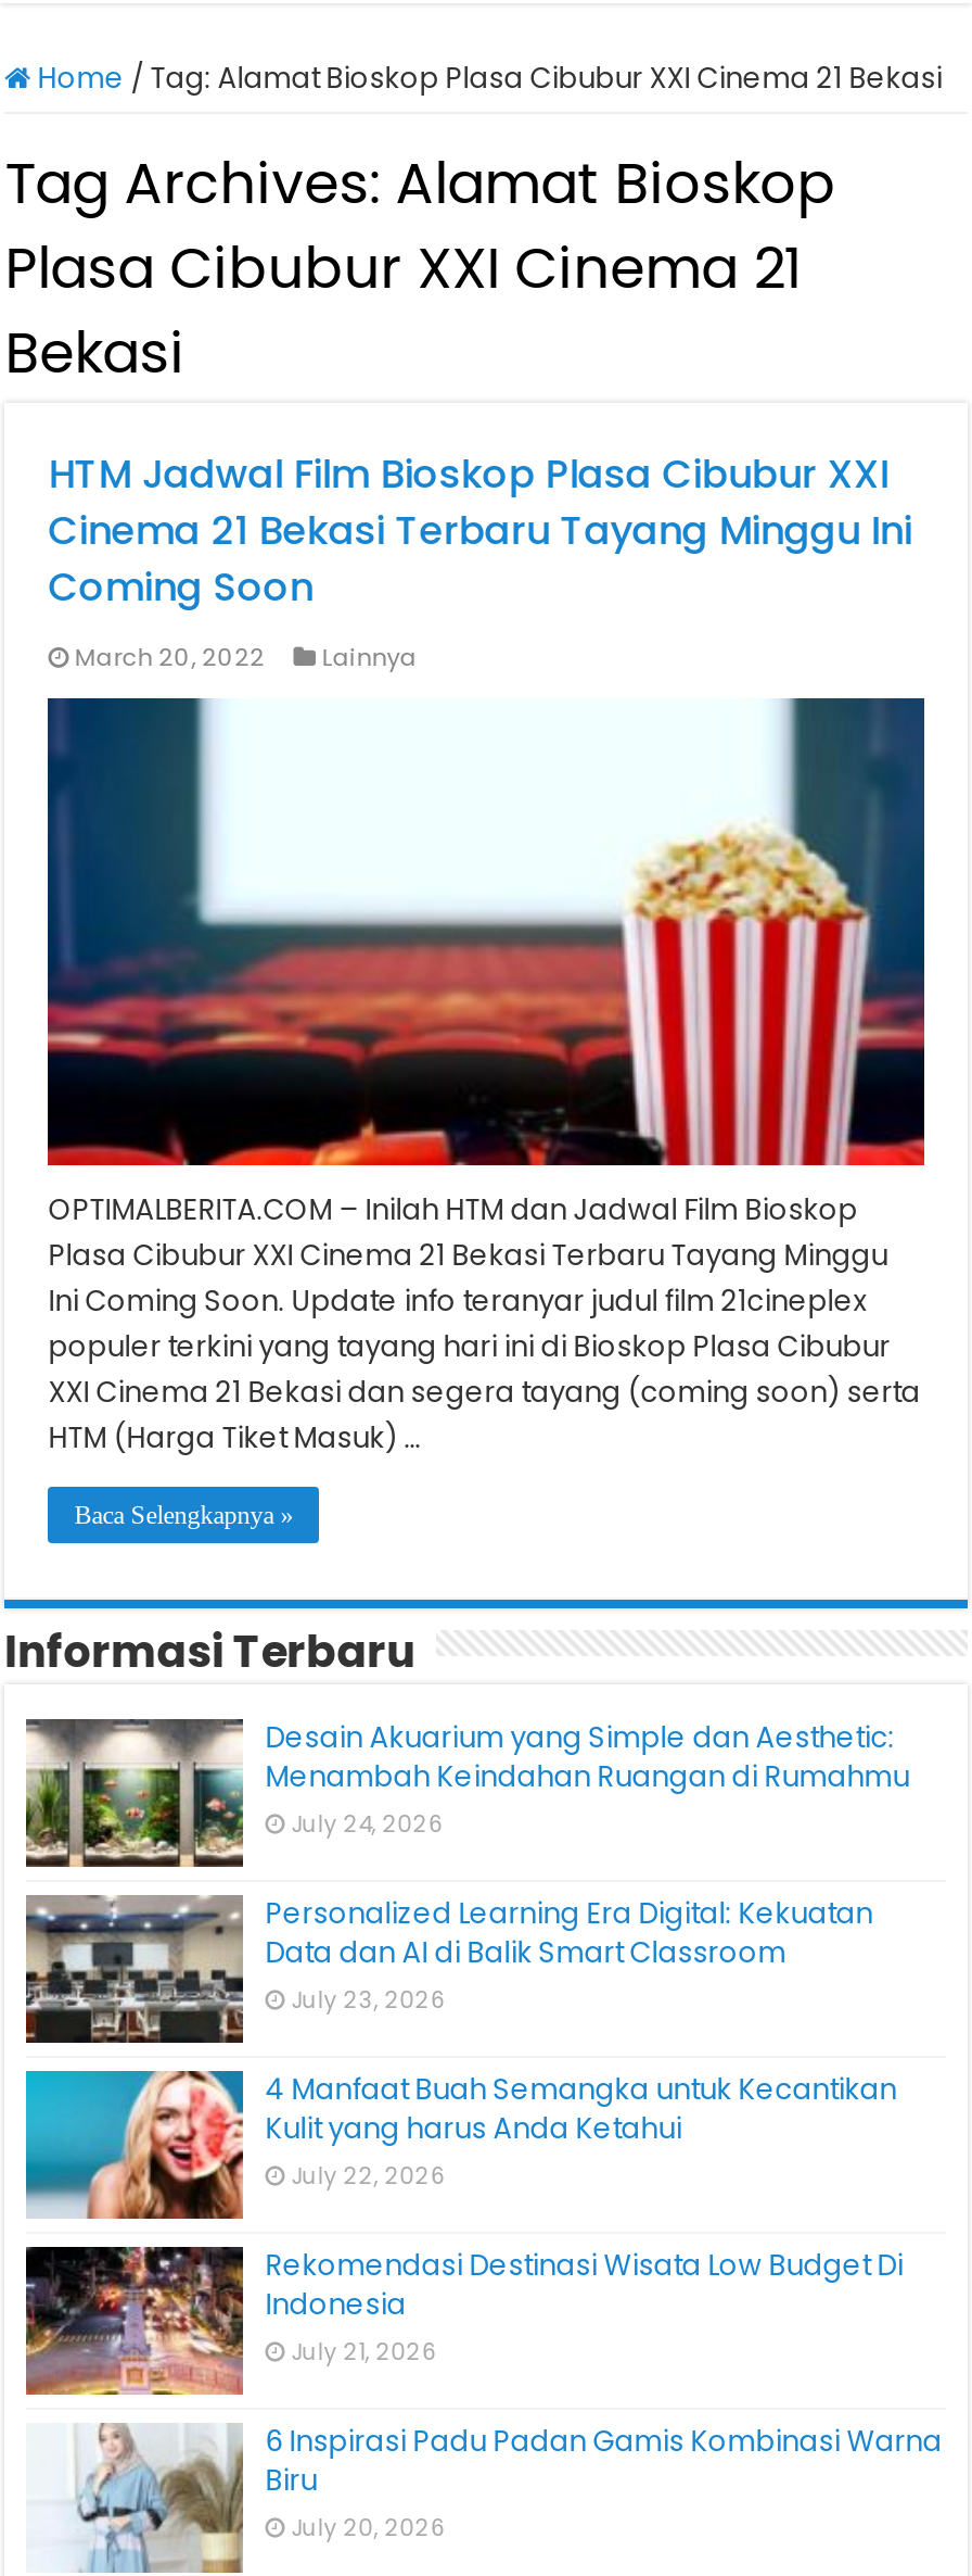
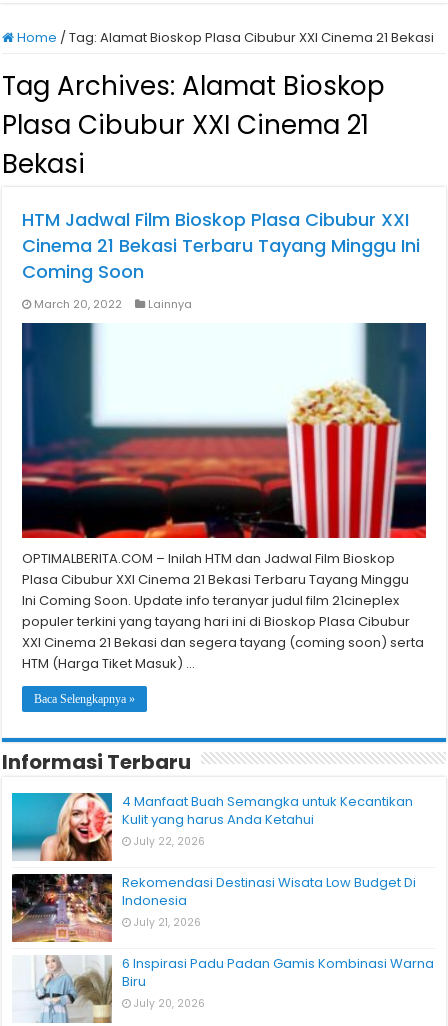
[24,1717,910,2016] [image] | Desain Akuarium yang Simple dan Aesthetic: | Menambah Keindahan Ruangan di Rumahmu | July 24, 2026 | Personalized Learning Era Digital: Kekuatan | Data dan AI di Balik Smart Classroom | July 23, 2026 -> none
[24,1893,245,2045] [image] -> none

